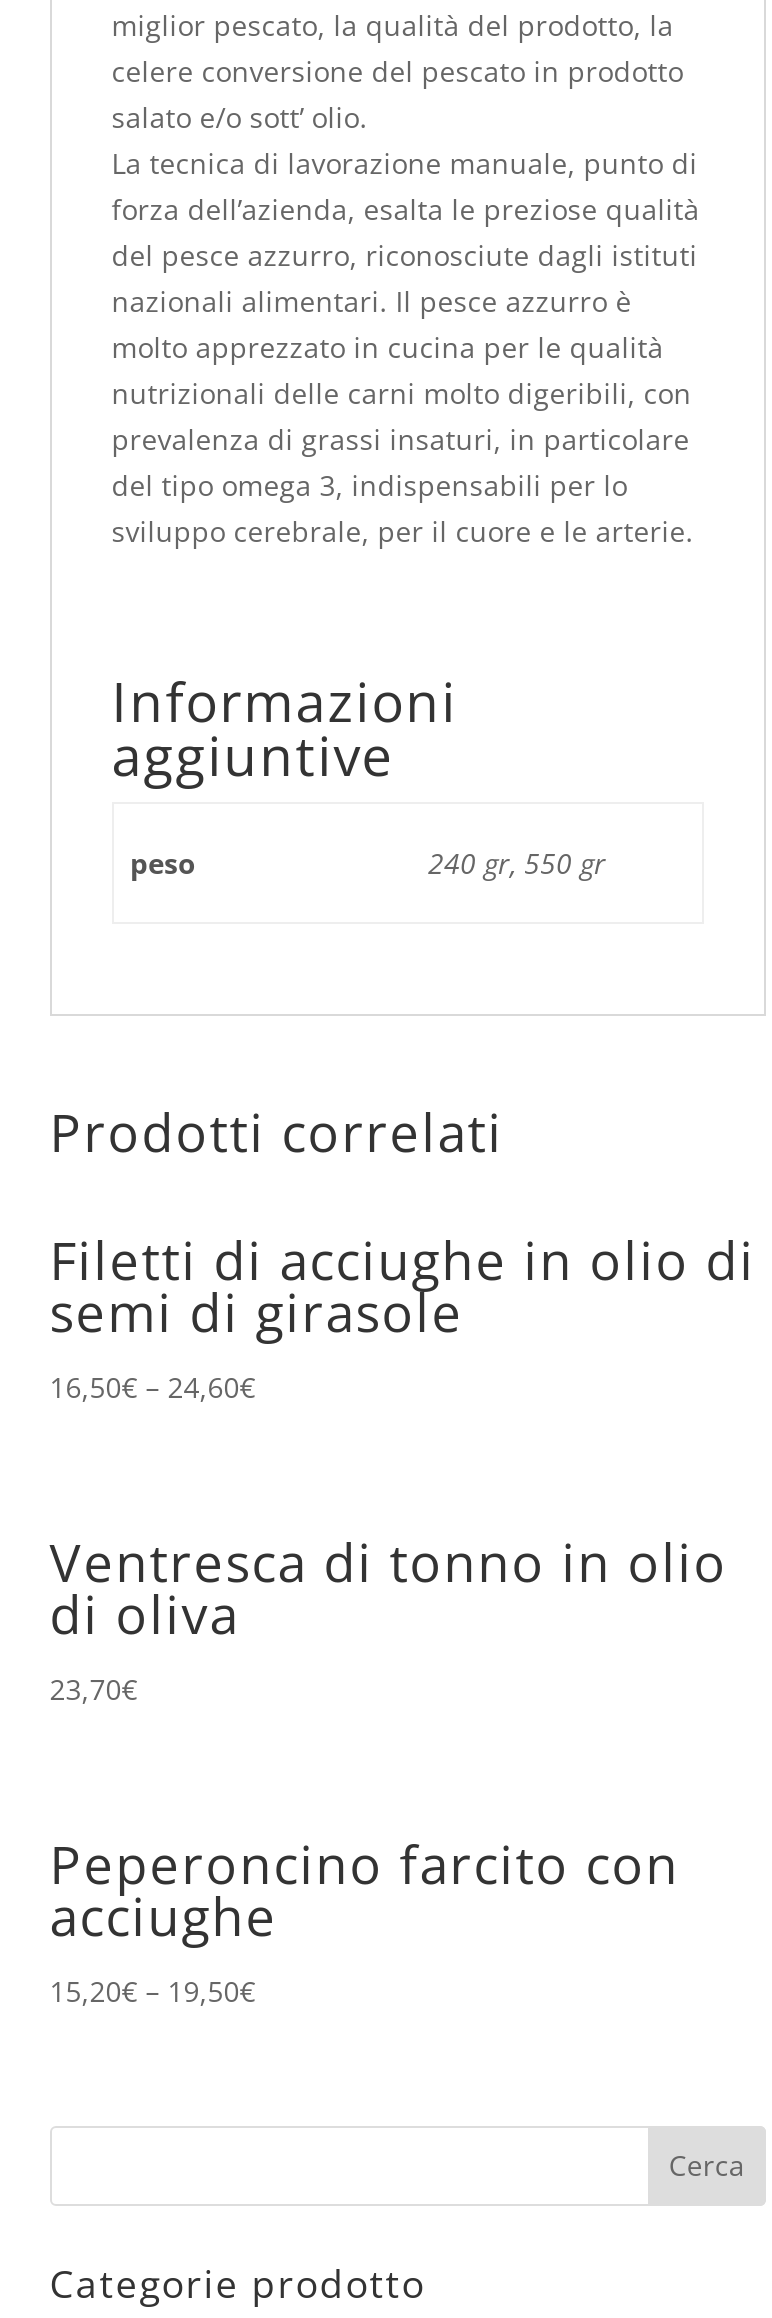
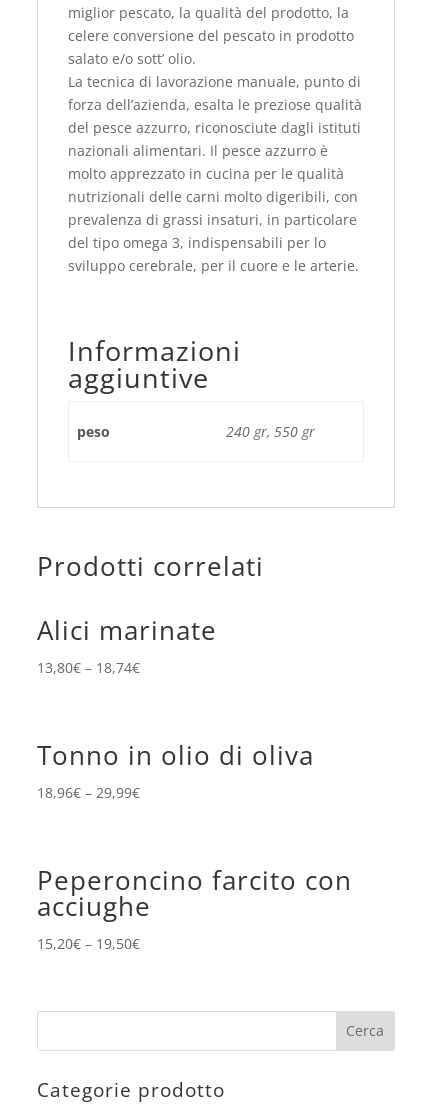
[50,1224,756,1406] Filetti di acciughe in olio di | semi di girasole | 16,50€– 24,60€ -> [37,612,217,677] Alici marinate | 13,80€– 18,74€
[50,1526,728,1708] Ventresca di tonno in olio | di oliva | 23,70€ -> [37,737,314,802] Tonno in olio di oliva | 18,96€– 29,99€

